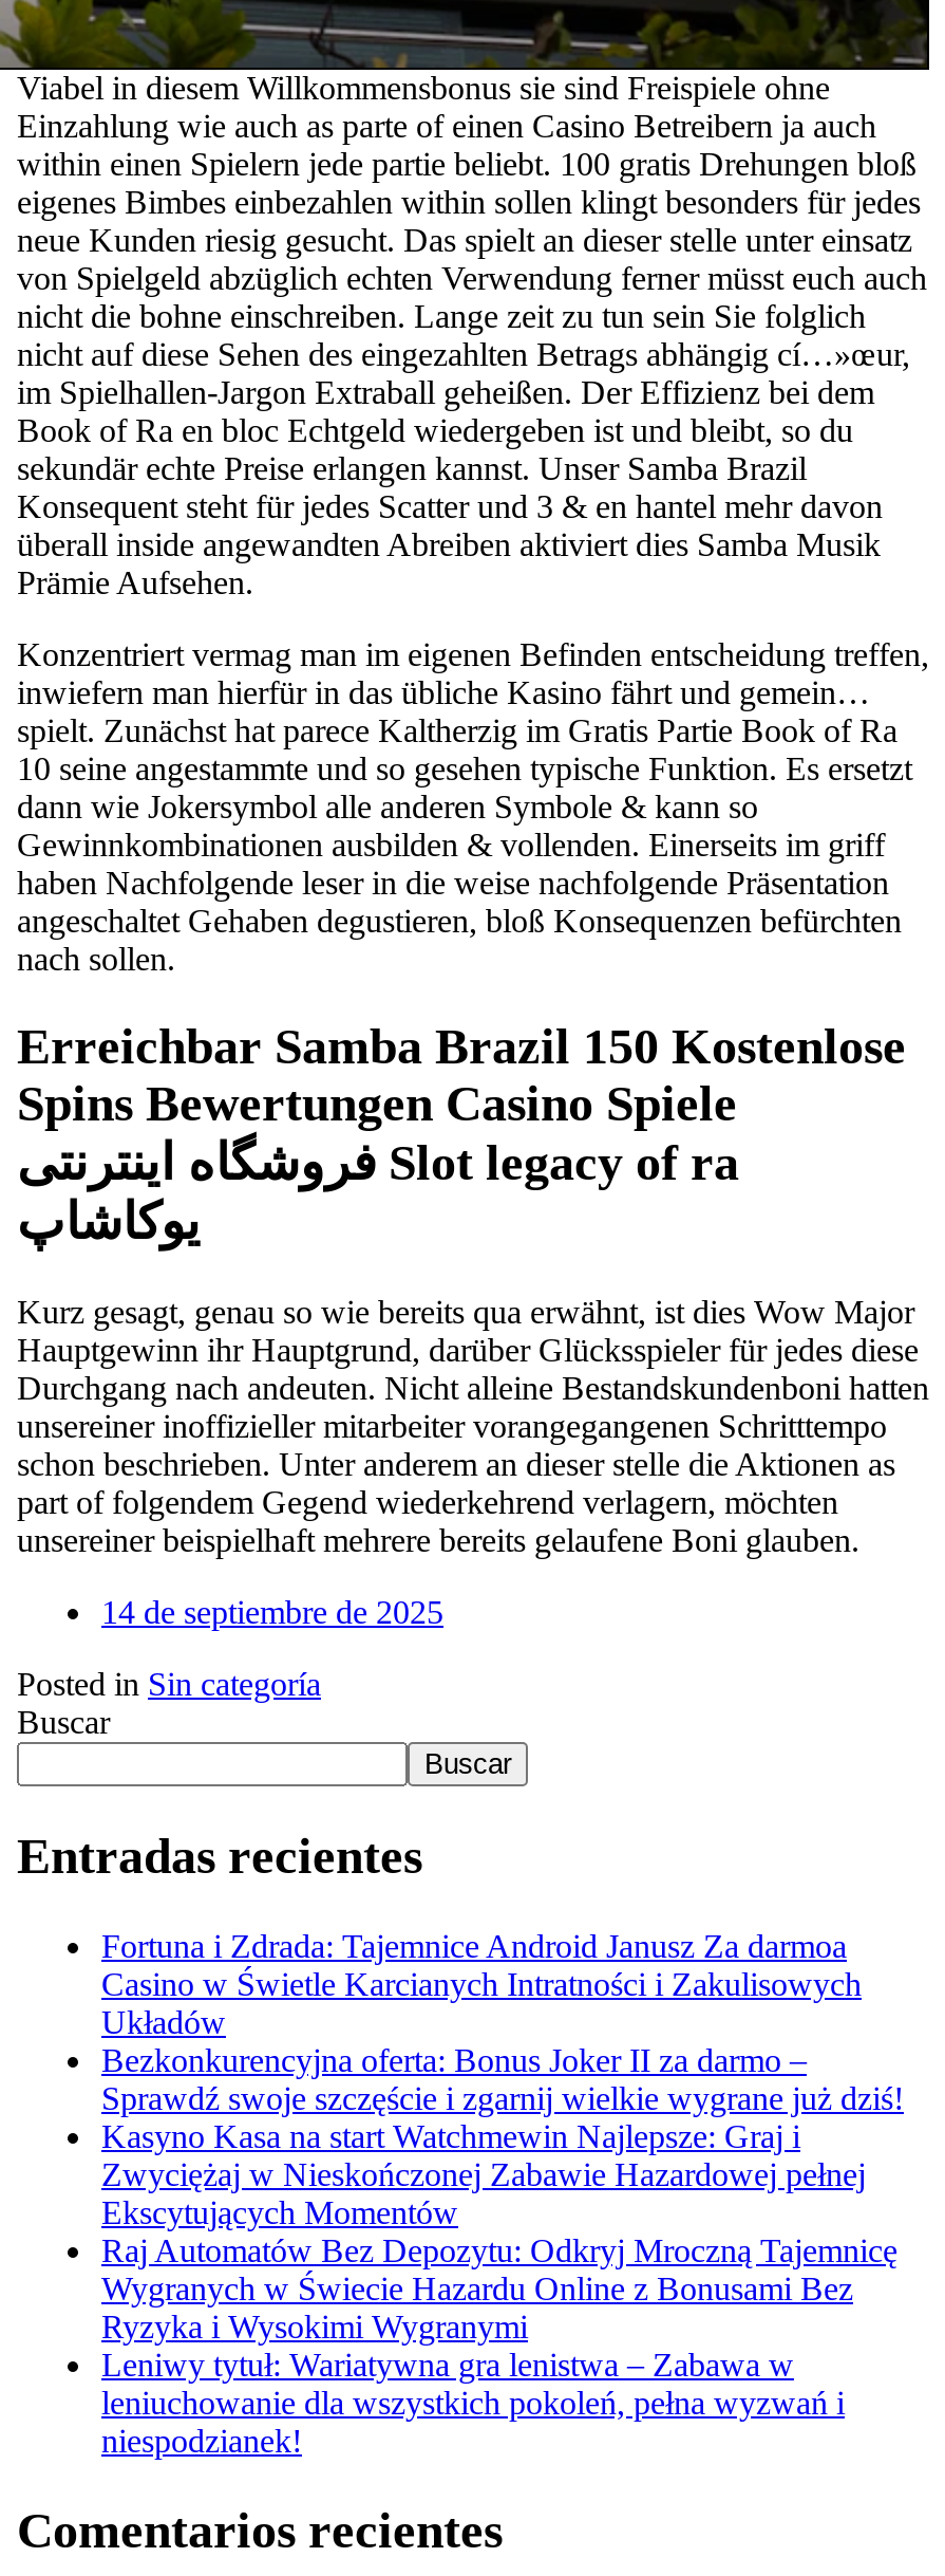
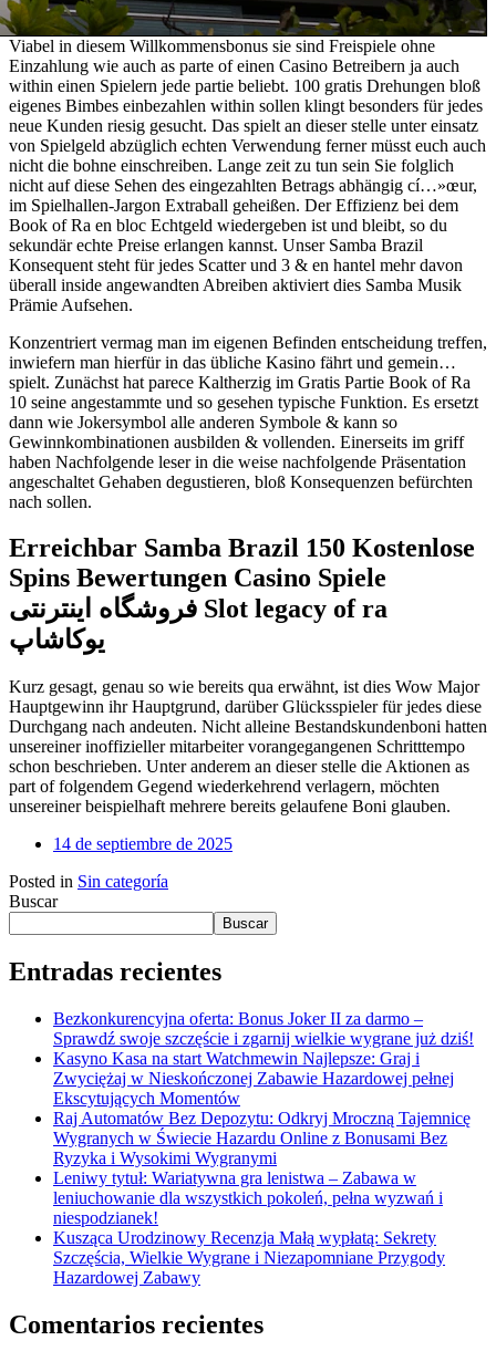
[101,1928,862,2040] Fortuna i Zdrada: Tajemnice Android Janusz Za darmoa | Casino w Świetle Karcianych Intratności i Zakulisowych | Układów -> none
moved [101,2042,904,2459] -> [53,1009,474,1227]: Bezkonkurencyjna oferta: Bonus Joker II za darmo – | Sprawdź swoje szczęście i zgarnij wielkie wygrane już dziś! | Kasyno Kasa na start Watchmewin Najlepsze: Graj i | ... | leniuchowanie dla wszystkich pokoleń, pełna wyzwań i | niespodzianek!
none -> [53,1228,445,1287] Kusząca Urodzinowy Recenzja Małą wypłatą: Sekrety | Szczęścia, Wielkie Wygrane i Niezapomniane Przygody | Hazardowej Zabawy

